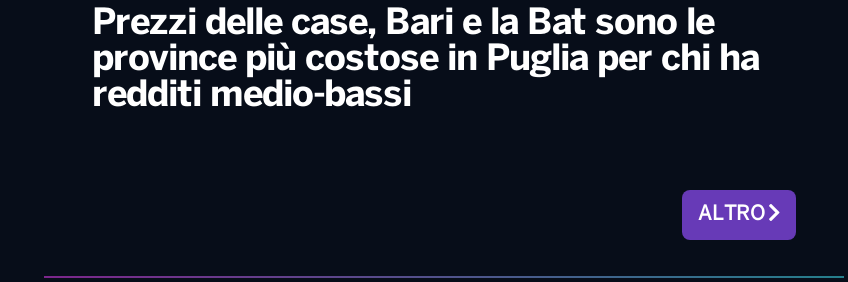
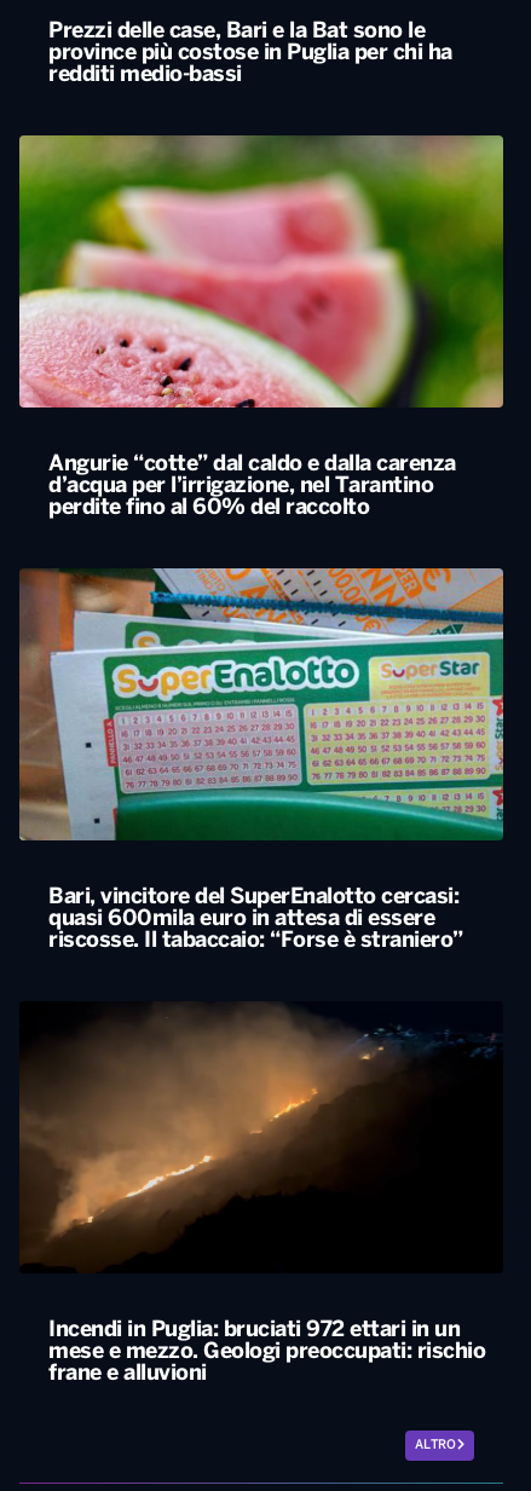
none -> [18,134,504,519] [image] | Angurie “cotte” dal caldo e dalla carenza | d’acqua per l’irrigazione, nel Tarantino | perdite fino al 60% del raccolto
none -> [18,567,504,952] [image] | Bari, vincitore del SuperEnalotto cercasi: | quasi 600mila euro in attesa di essere | riscosse. Il tabaccaio: “Forse è straniero”
none -> [19,1002,412,1262] [image]
none -> [48,1321,485,1385] Incendi in Puglia: bruciati 972 ettari in un | mese e mezzo. Geologi preoccupati: rischio | frane e alluvioni

